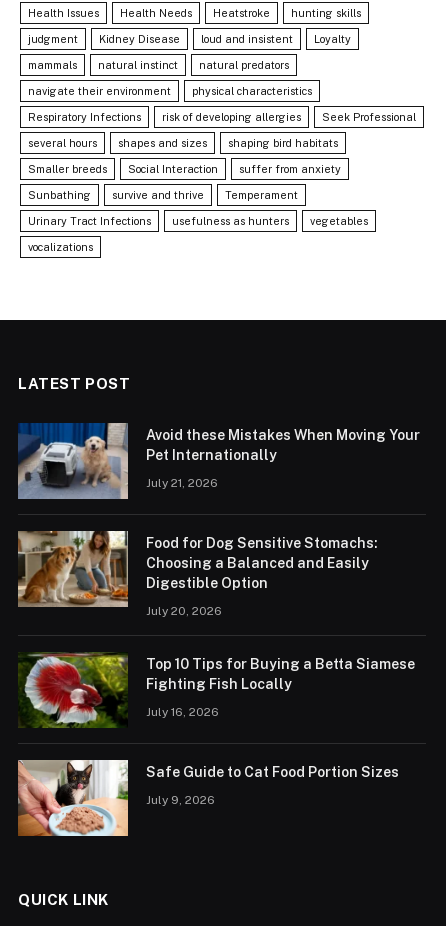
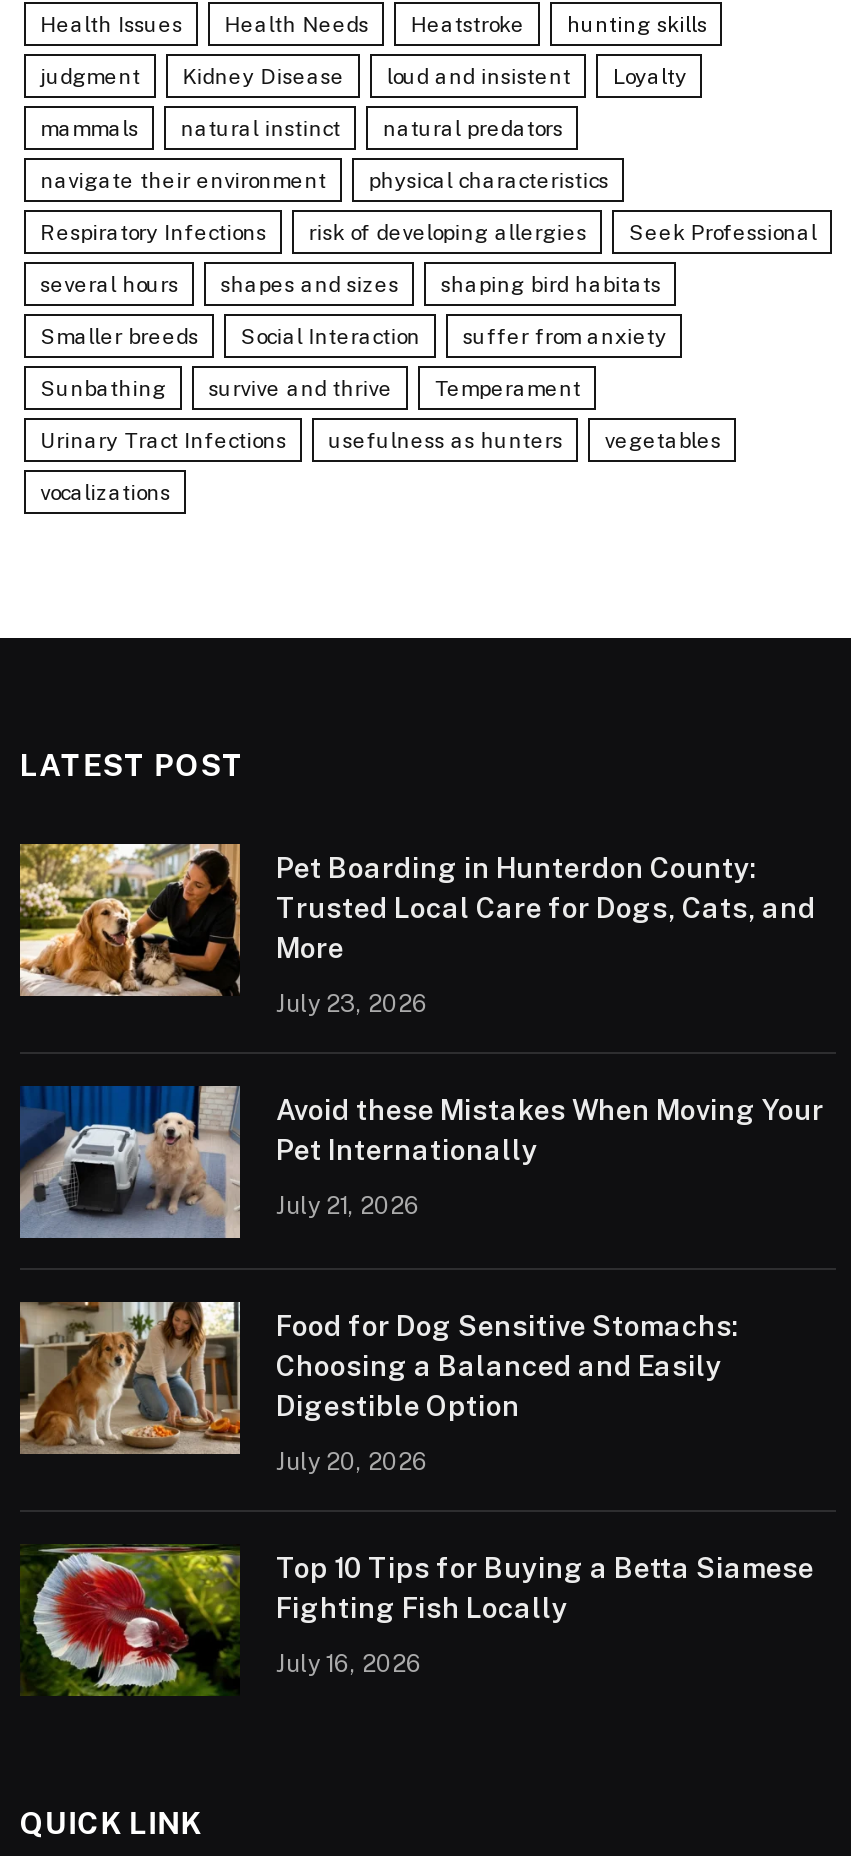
none -> [18,842,816,1017] [image] | Pet Boarding in Hunterdon County: | Trusted Local Care for Dogs, Cats, and | More | July 23, 2026
moved [16,422,420,719] -> [16,1084,824,1677]: [image] | Avoid these Mistakes When Moving Your | Pet Internationally | ... | Fighting Fish Locally | July 16, 2026
[17,759,399,837] [image] | Safe Guide to Cat Food Portion Sizes | July 9, 2026 -> none

